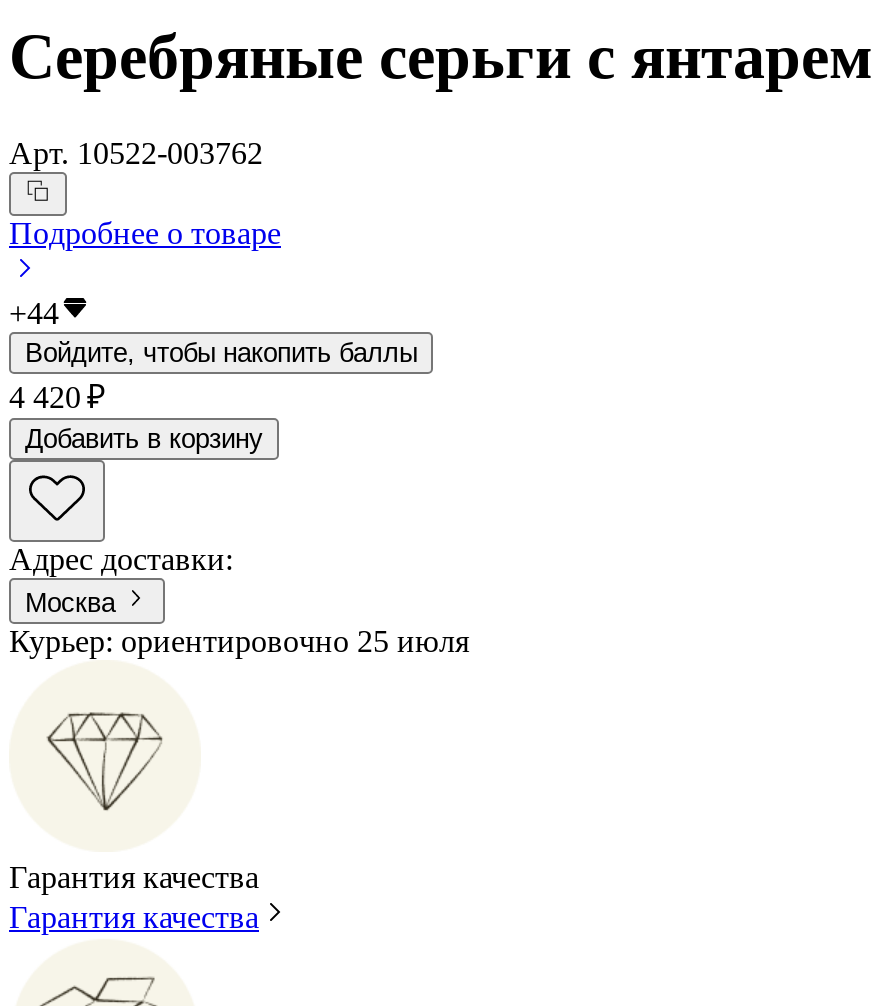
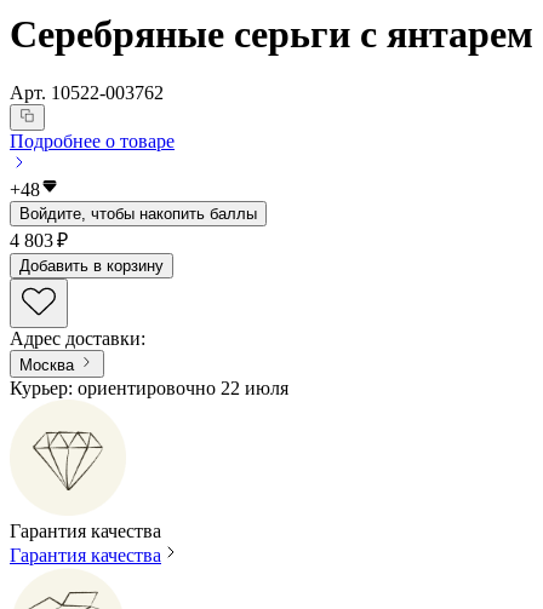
[9,297,59,331] +44 -> [10,180,40,200] +48
[9,381,105,415] 4 420 ₽ -> [10,231,68,251] 4 803 ₽
[9,624,469,658] Курьер: ориентировочно 25 июля -> [10,378,288,398] Курьер: ориентировочно 22 июля

